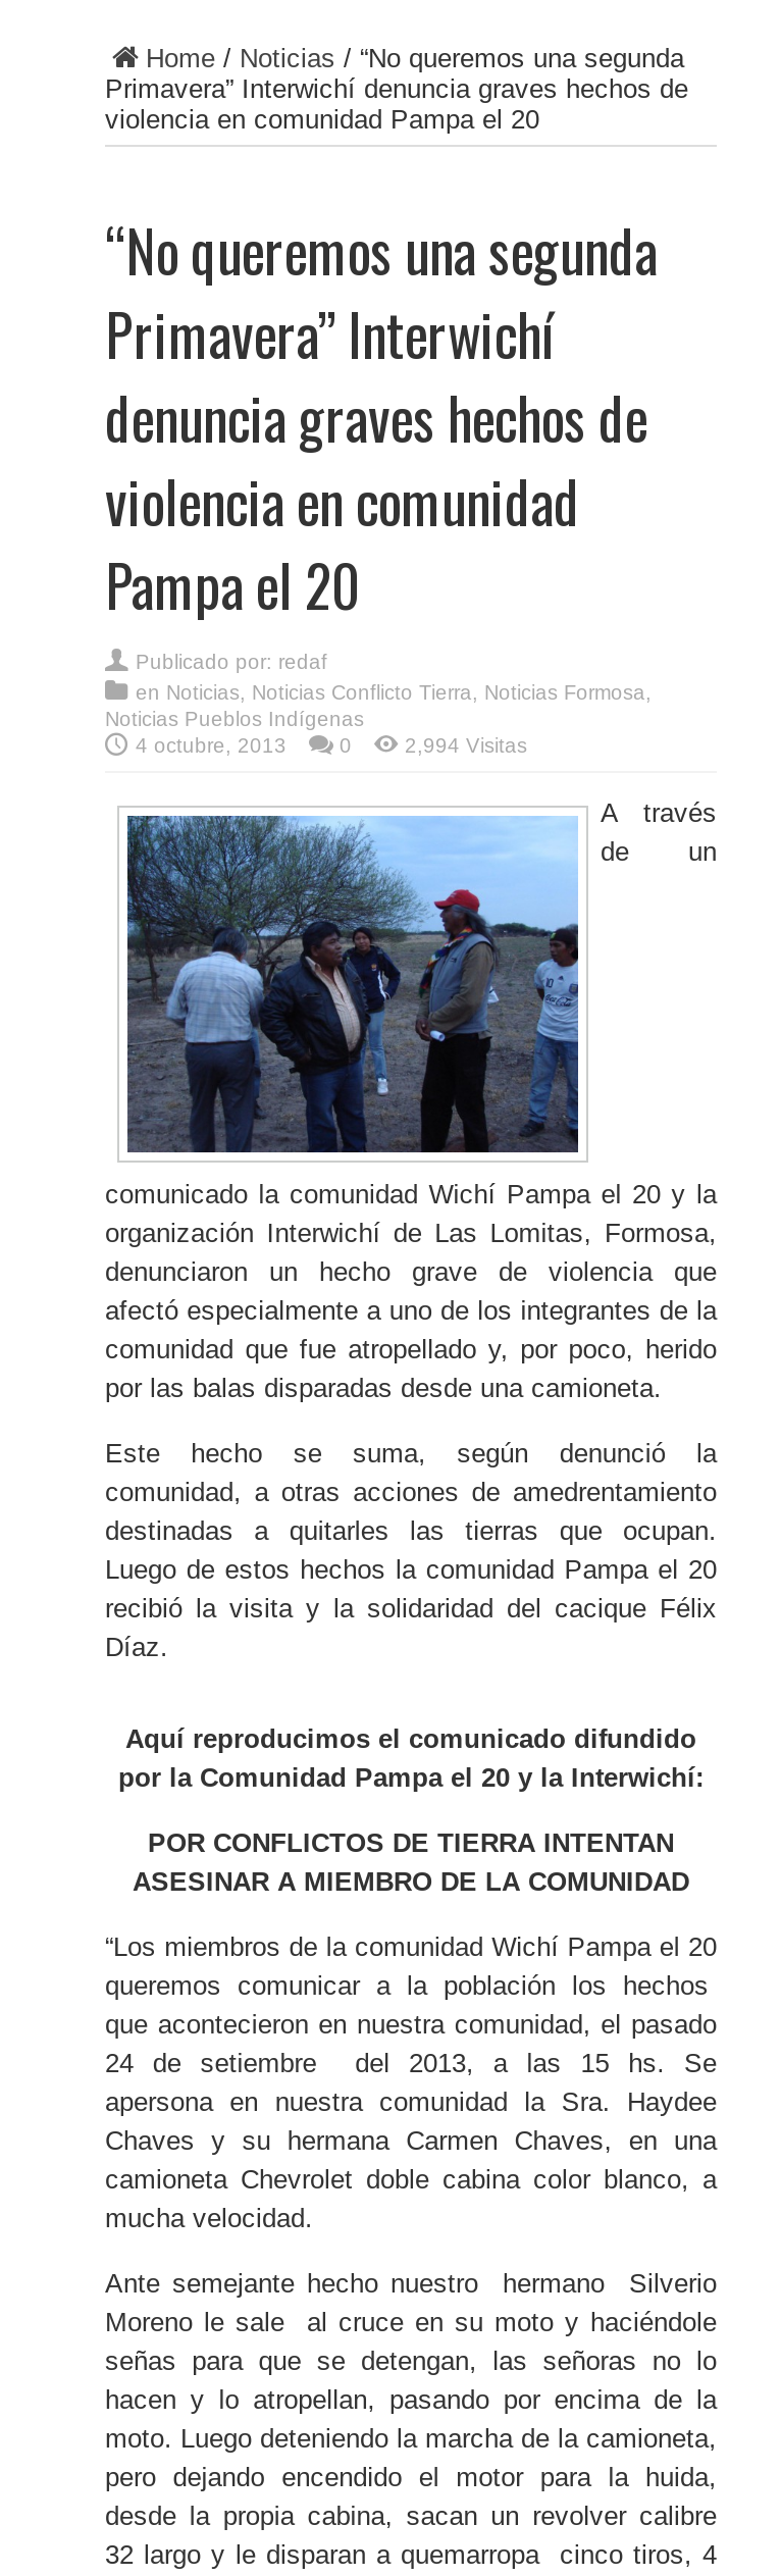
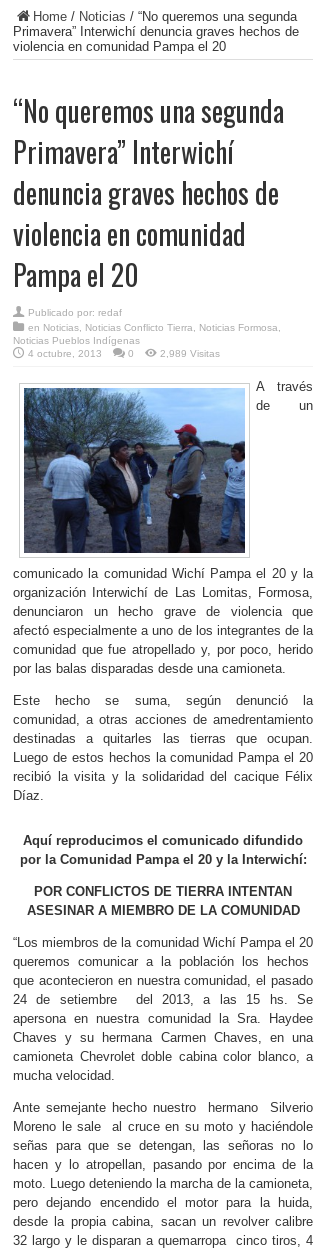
[405,733,527,756] 2,994 Visitas -> [160,348,220,359] 2,989 Visitas

